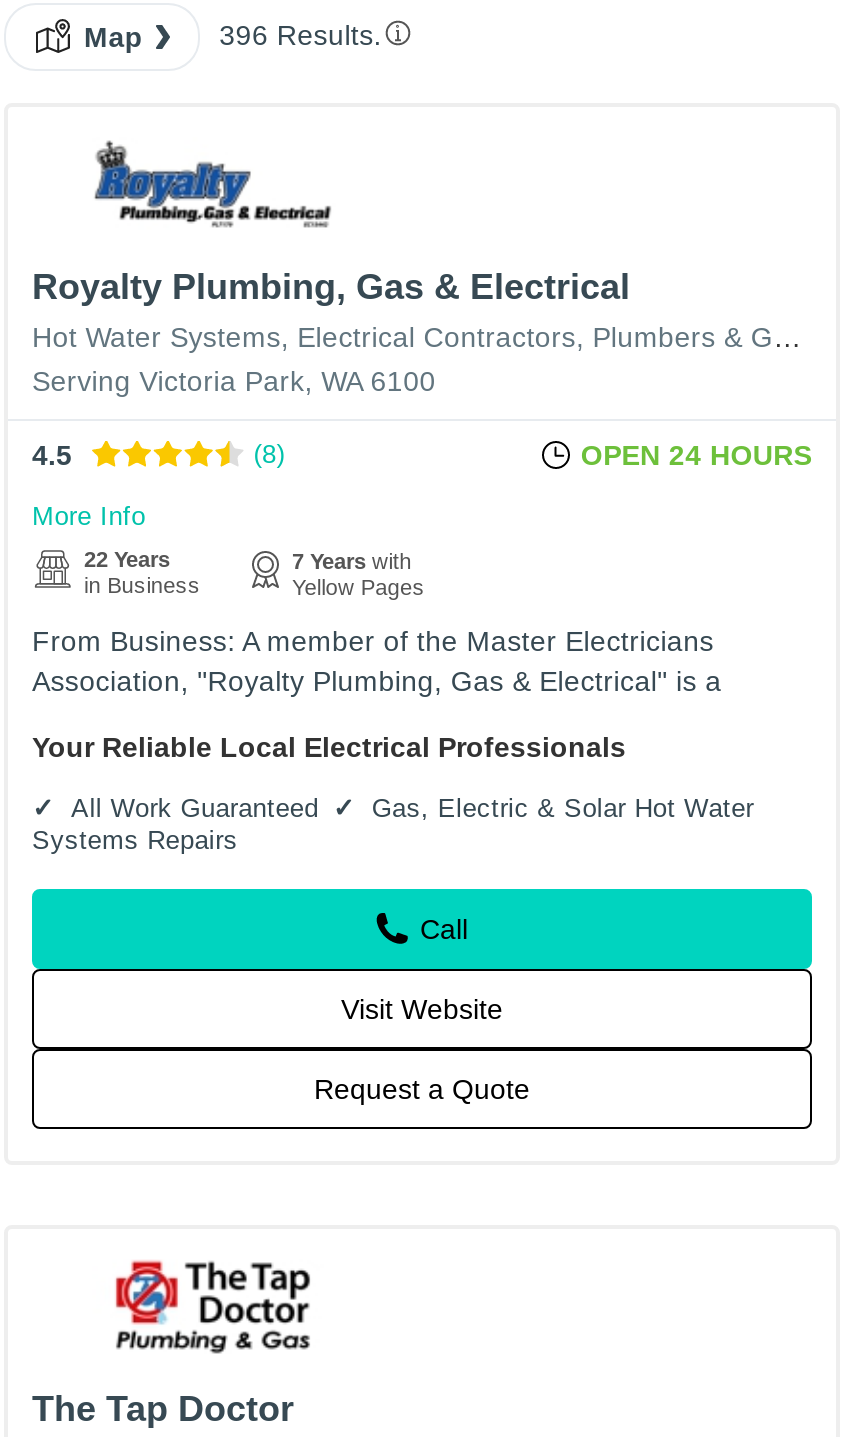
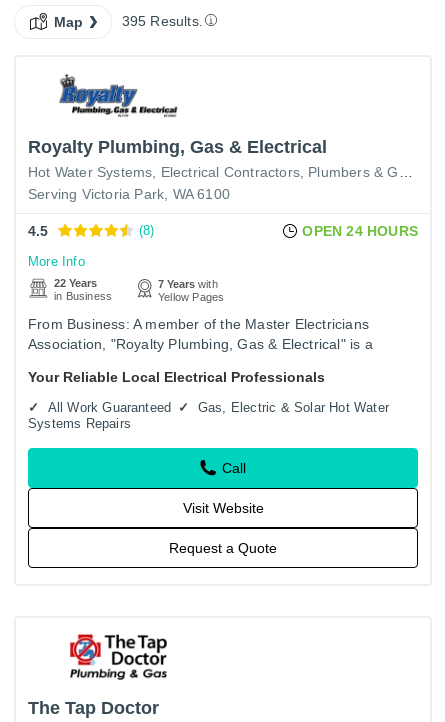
[219,19,382,51] 396 Results. -> [122,13,203,29] 395 Results.

